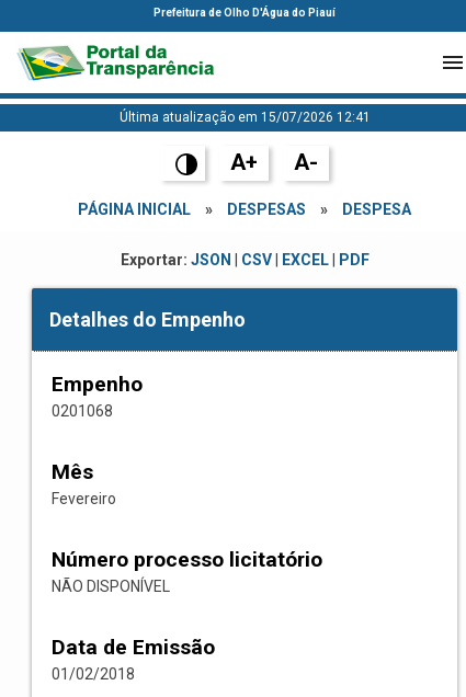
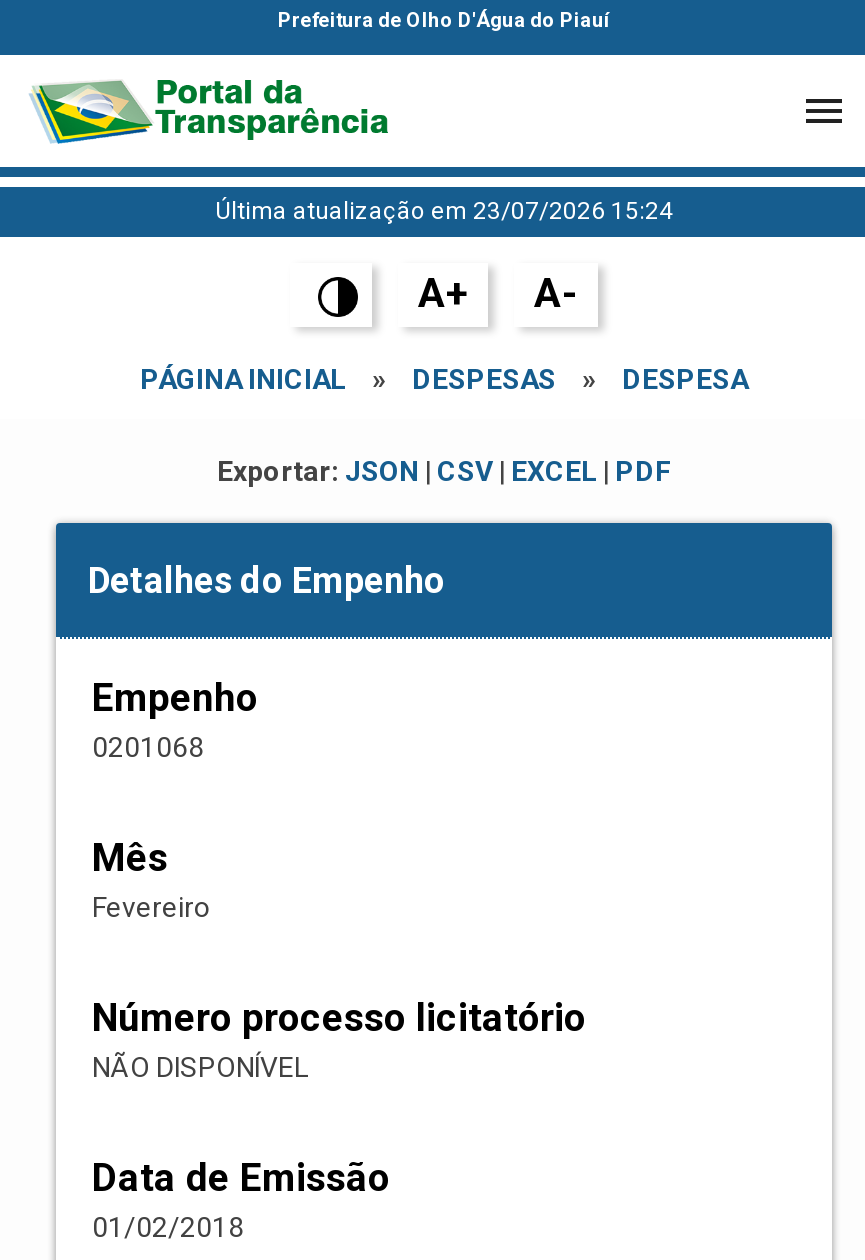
[119,110,370,125] Última atualização em 15/07/2026 12:41 -> [215,197,673,225] Última atualização em 23/07/2026 15:24

